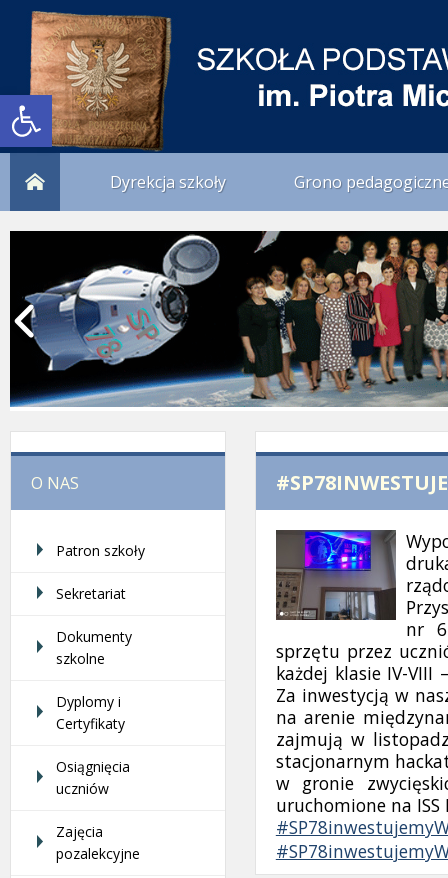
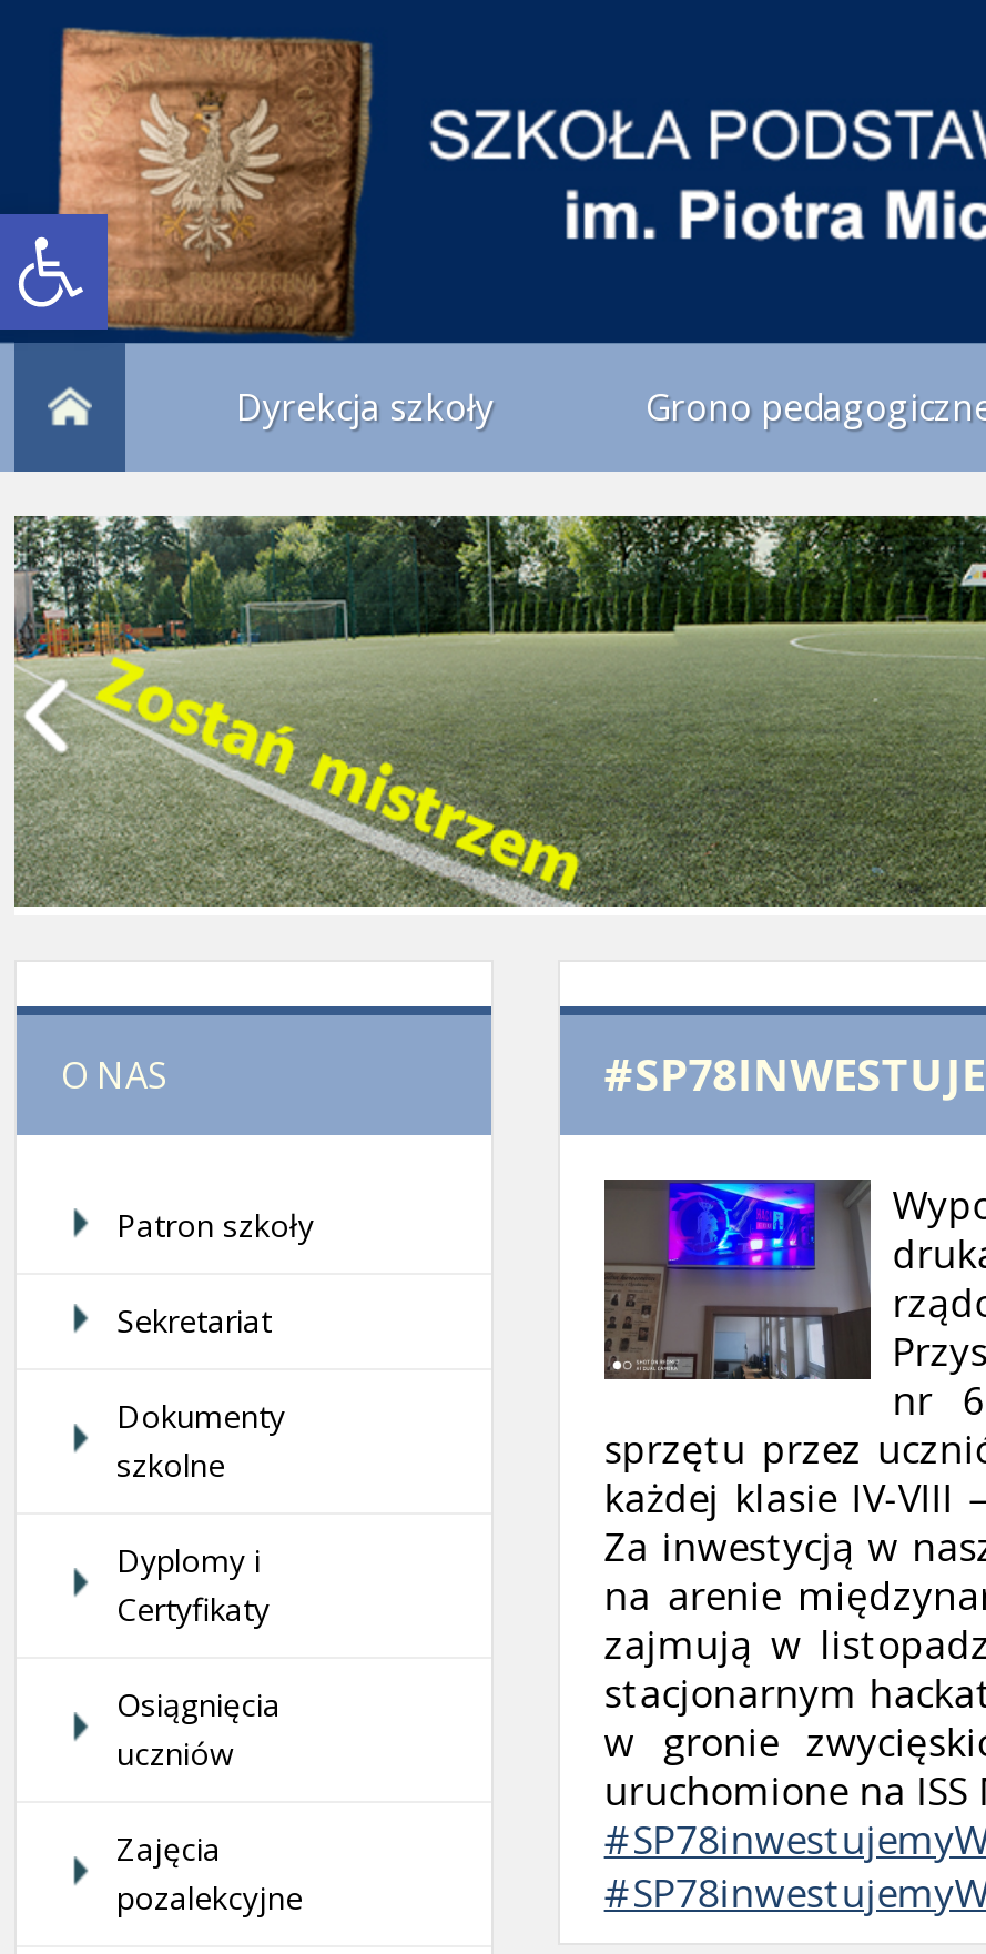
[9,230,445,408] [image] -> [12,514,979,909] [image]

